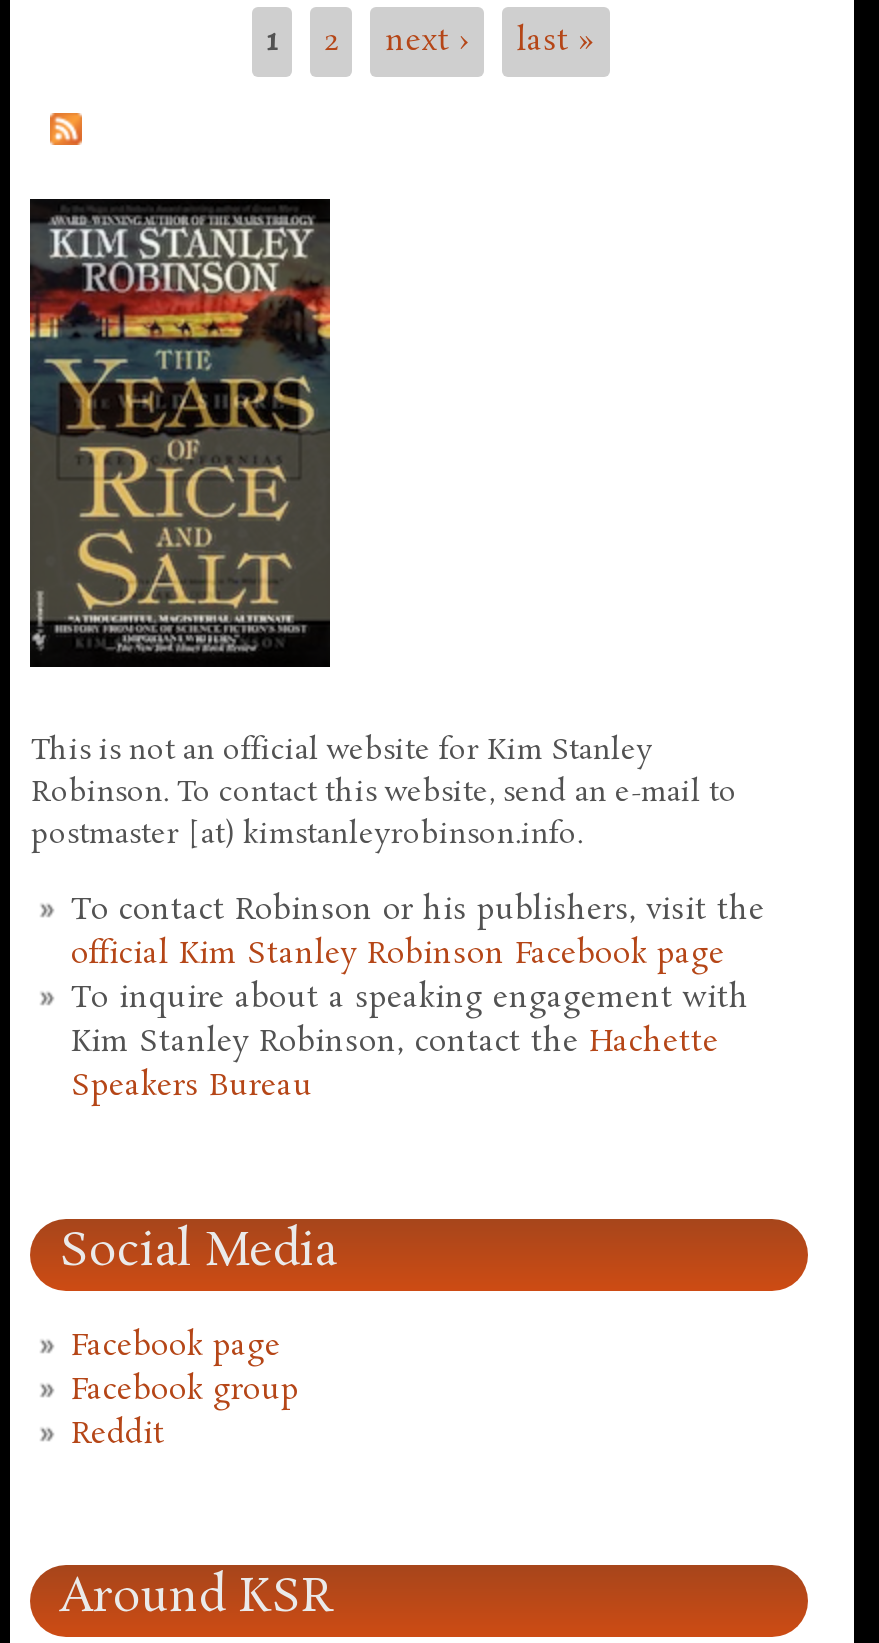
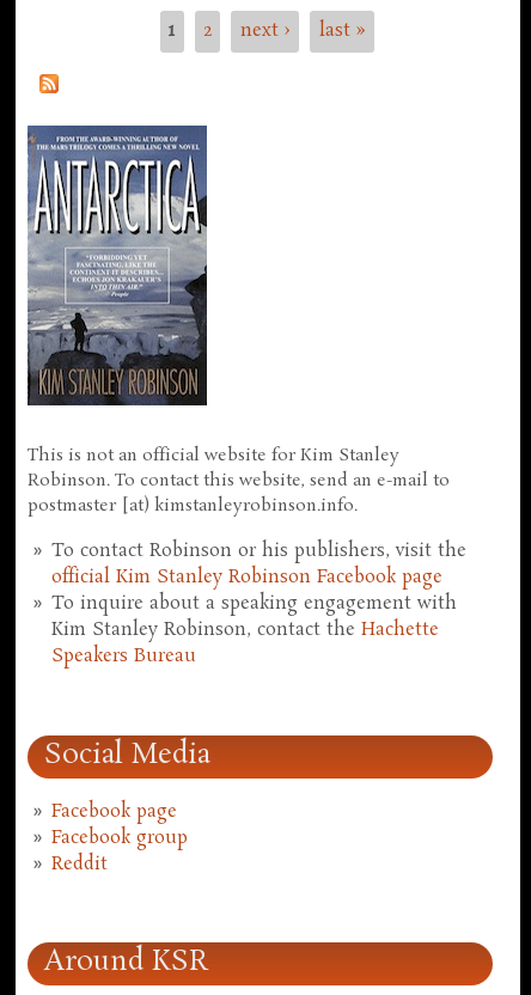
[28,197,332,665] [image] -> [26,124,208,405] [image]

